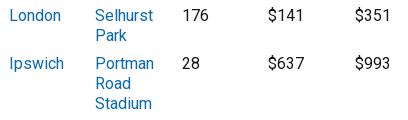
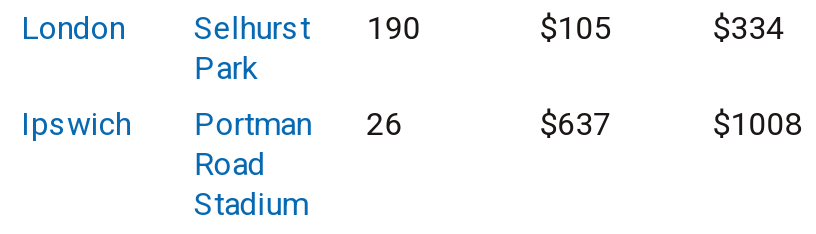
[9,6,209,25] London Selhurst 176 -> [21,9,421,47] London Selhurst 190
[268,6,304,25] $141 -> [539,9,611,47] $105
[355,6,391,25] $351 -> [712,9,784,47] $334
[9,54,200,73] Ipswich Portman 28 -> [21,105,403,143] Ipswich Portman 26
[355,54,391,73] $993 -> [712,105,802,143] $1008

